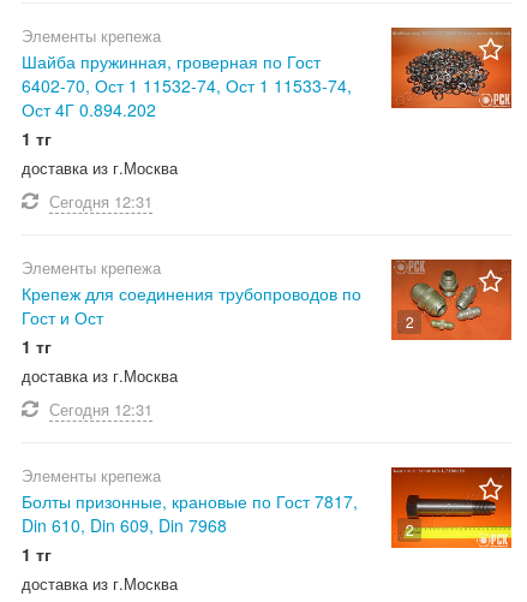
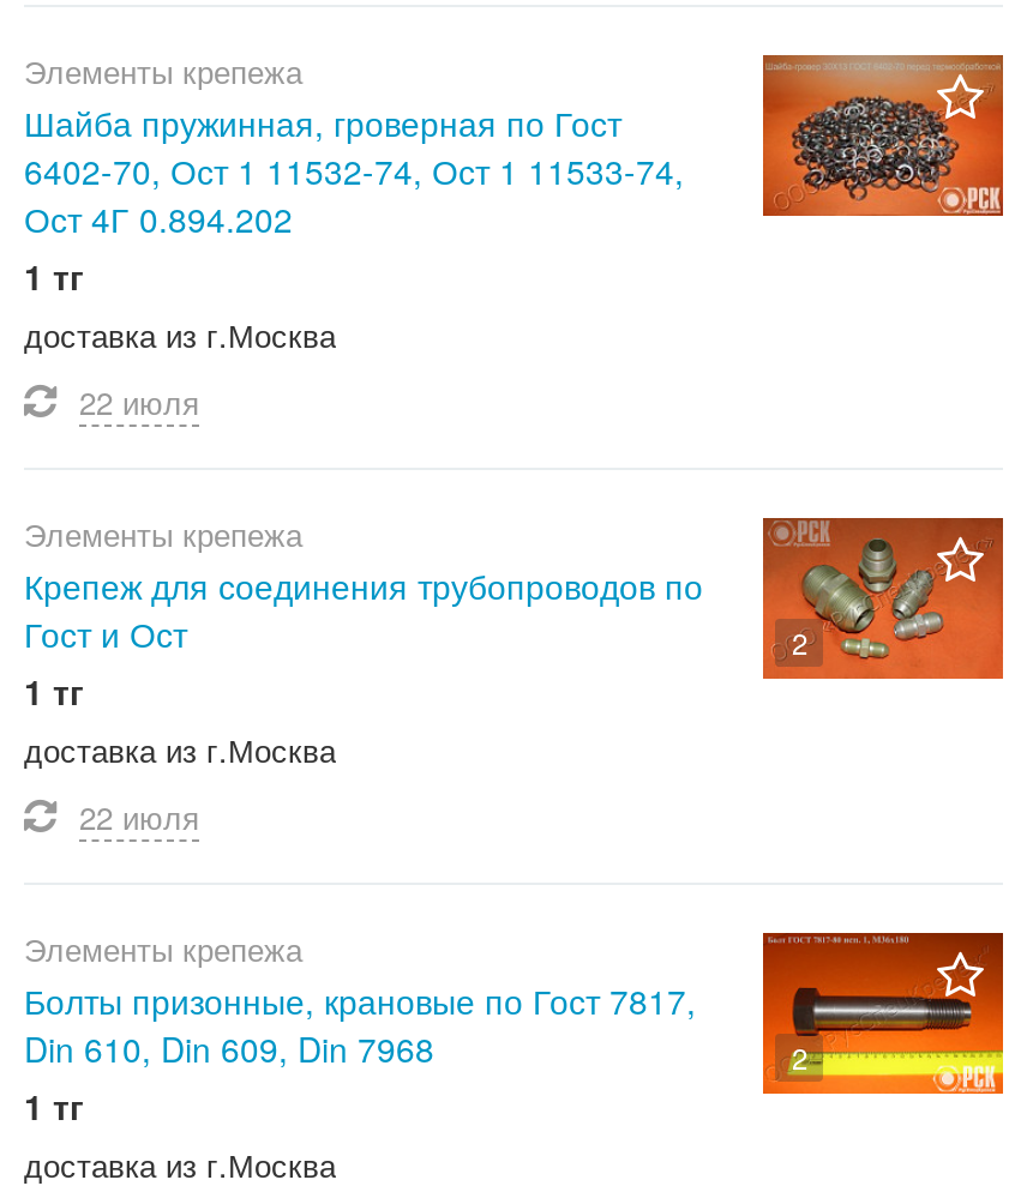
[49,190,152,213] Сегодня 12:31 -> [79,379,199,425] 22 июля
[49,398,152,421] Сегодня 12:31 -> [79,794,199,839] 22 июля

